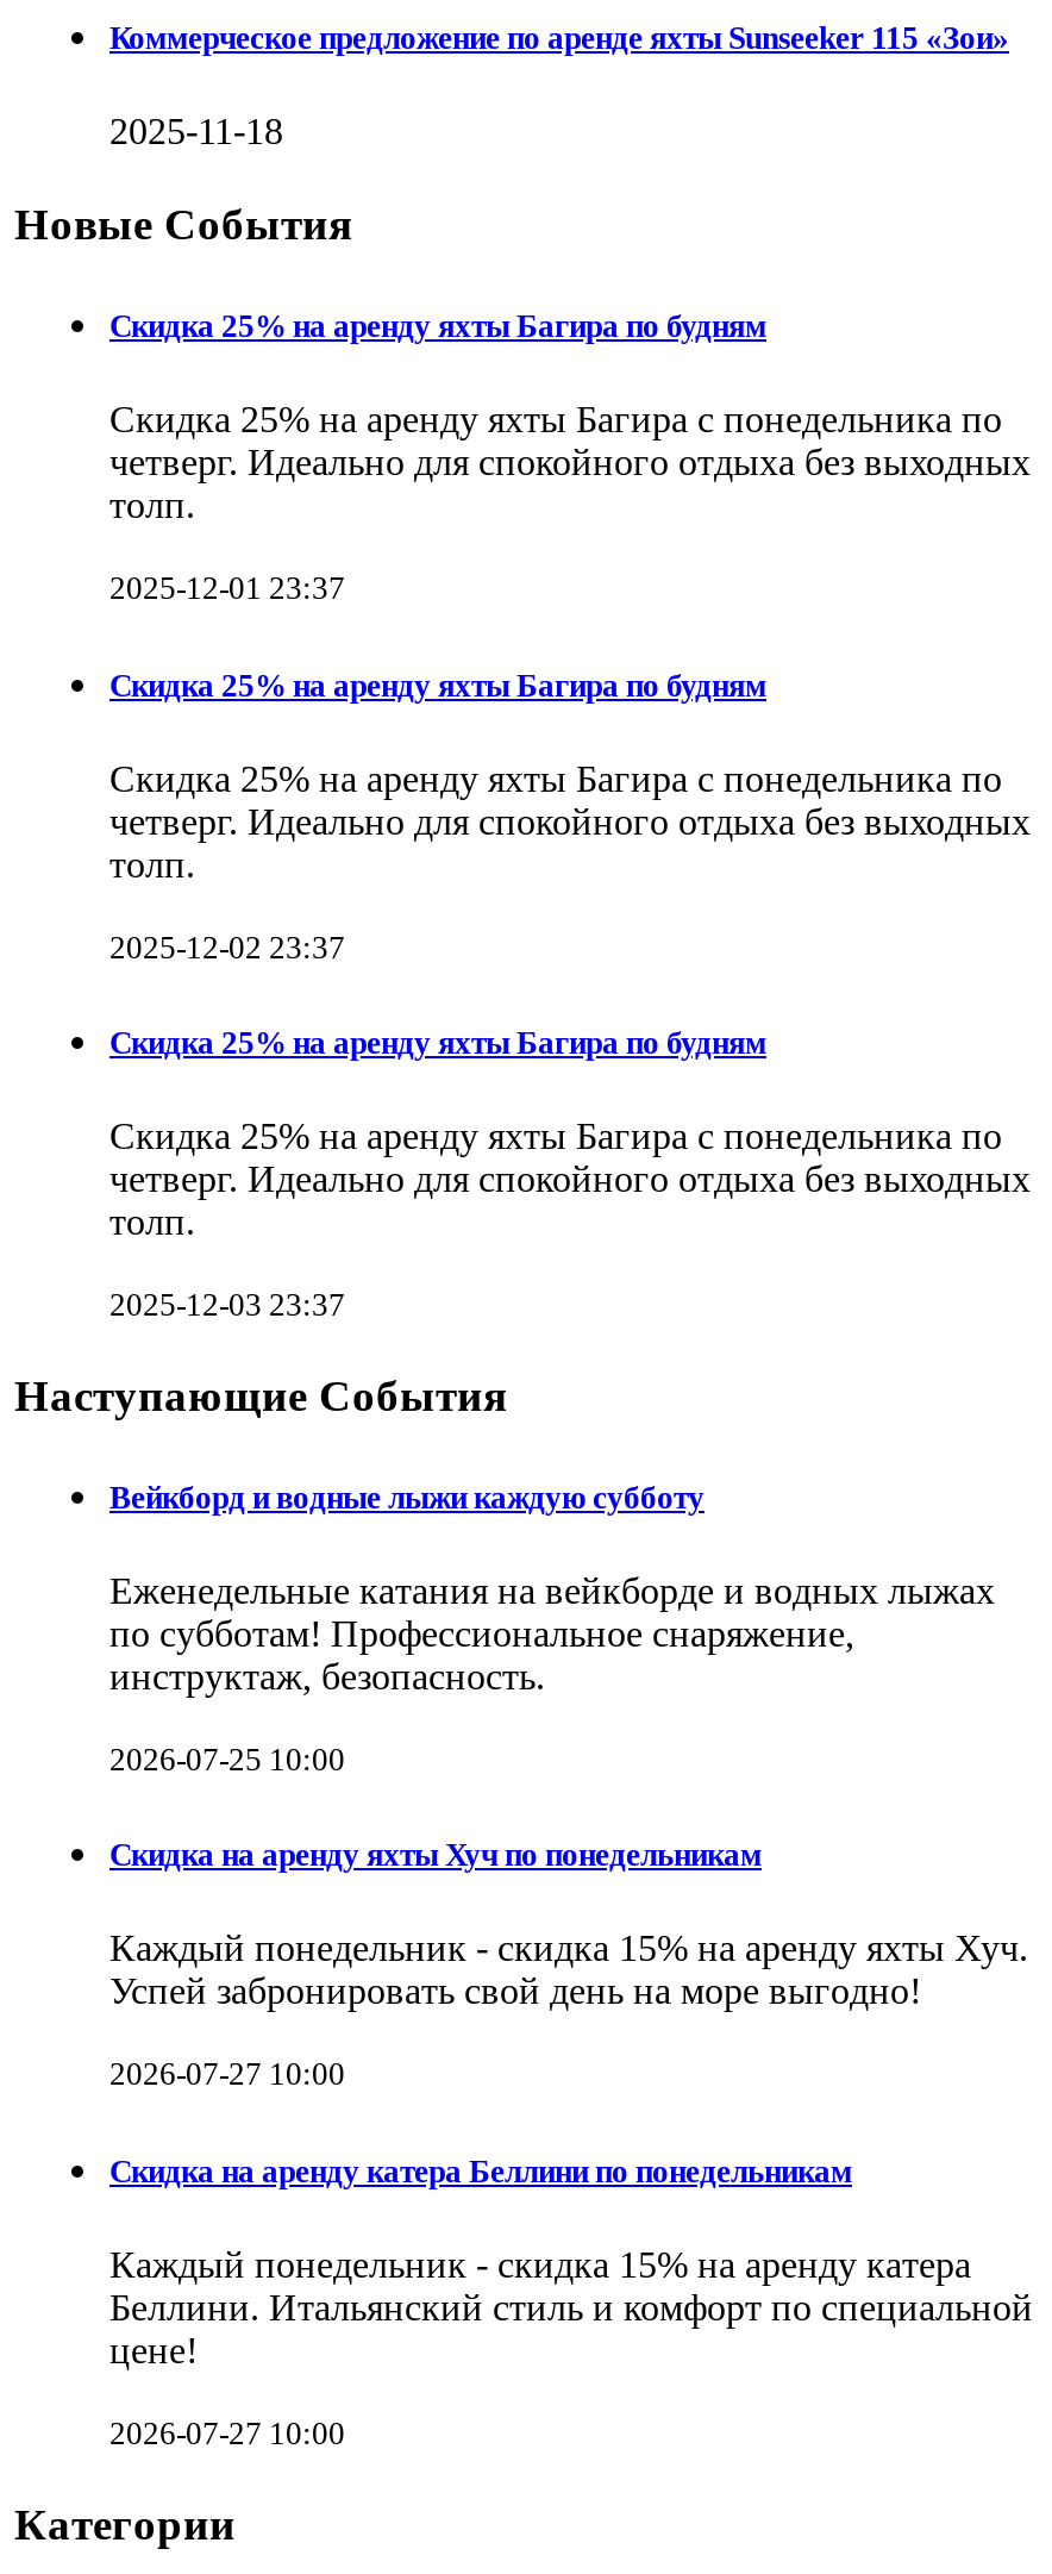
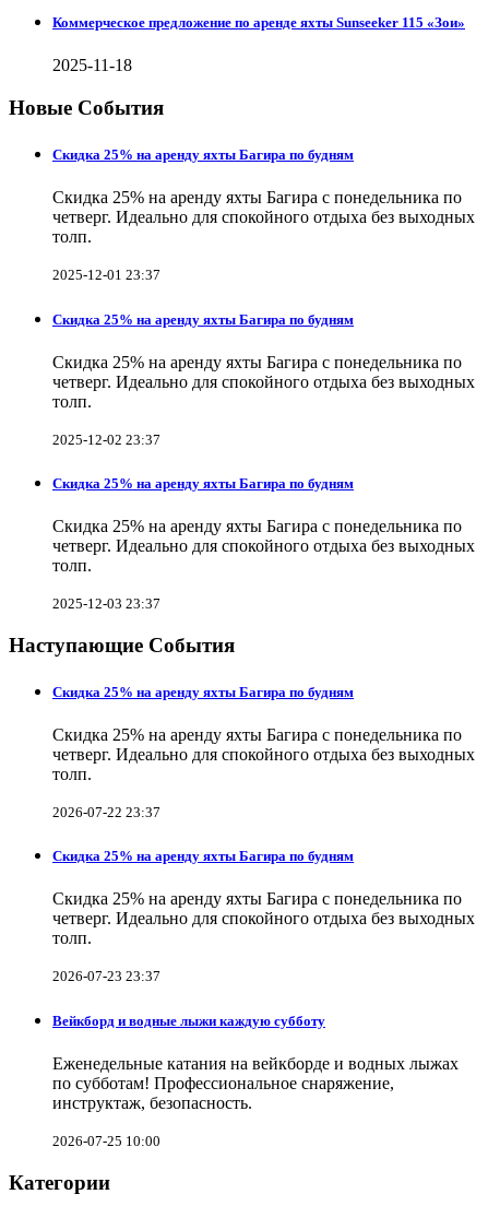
none -> [52,684,475,985] Скидка 25% на аренду яхты Багира по будням | Скидка 25% на аренду яхты Багира с понедельника по | четверг. Идеально для спокойного отдыха без выходных | толп. | 2026-07-22 23:37 | Скидка 25% на аренду яхты Багира по будням | Скидка 25% на аренду яхты Багира с понедельника по | четверг. Идеально для спокойного отдыха без выходных | толп. | 2026-07-23 23:37
moved [109,1480,995,1778] -> [52,1012,459,1149]: Вейкборд и водные лыжи каждую субботу | Еженедельные катания на вейкборде и водных лыжах | по субботам! Профессиональное снаряжение, | инструктаж, безопасность. | 2026-07-25 10:00
[109,1838,1033,2451] Скидка на аренду яхты Хуч по понедельникам | Каждый понедельник - скидка 15% на аренду яхты Хуч. | Успей забронировать свой день на море выгодно! | 2026-07-27 10:00 | Скидка на аренду катера Беллини по понедельникам | Каждый понедельник - скидка 15% на аренду катера | Беллини. Итальянский стиль и комфорт по специальной | цене! | 2026-07-27 10:00 -> none

